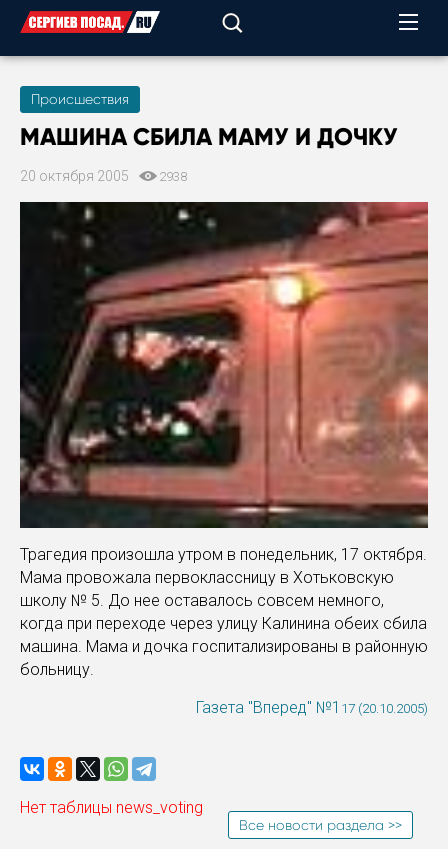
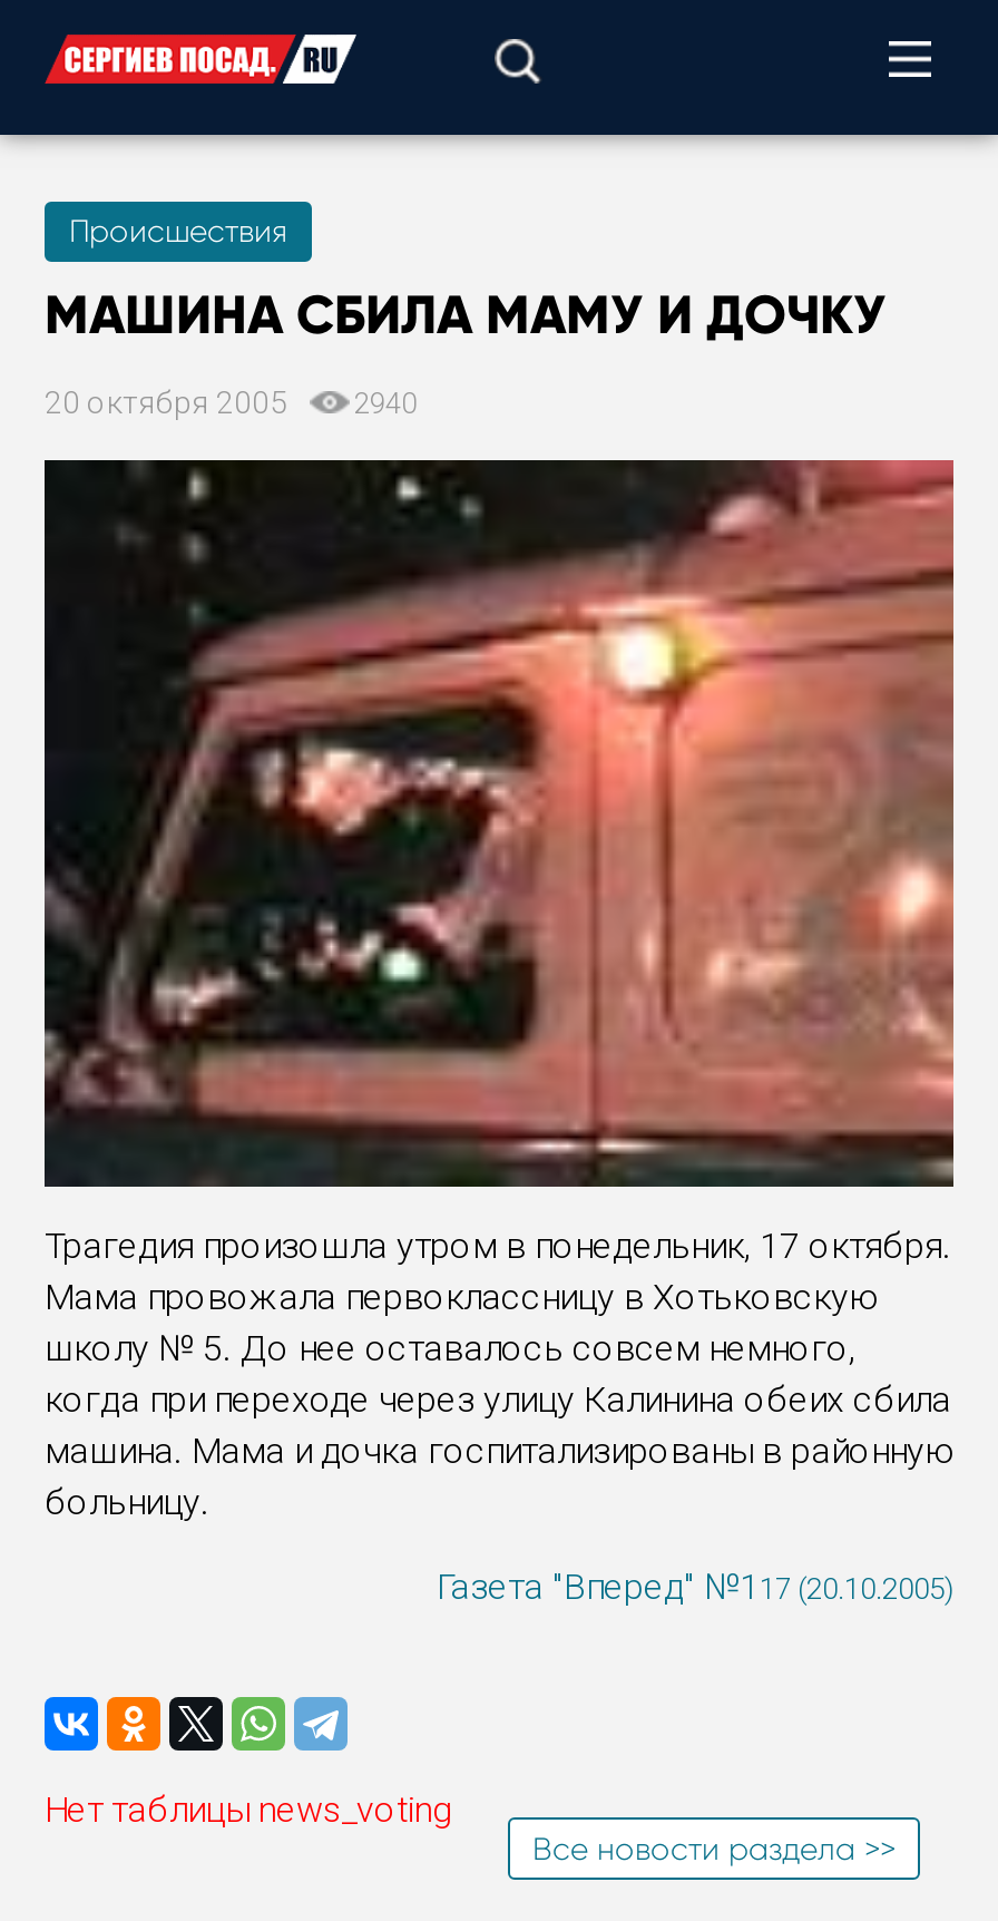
[20,168,187,184] 20 октября 2005 2938 -> [45,384,417,420] 20 октября 2005 2940

